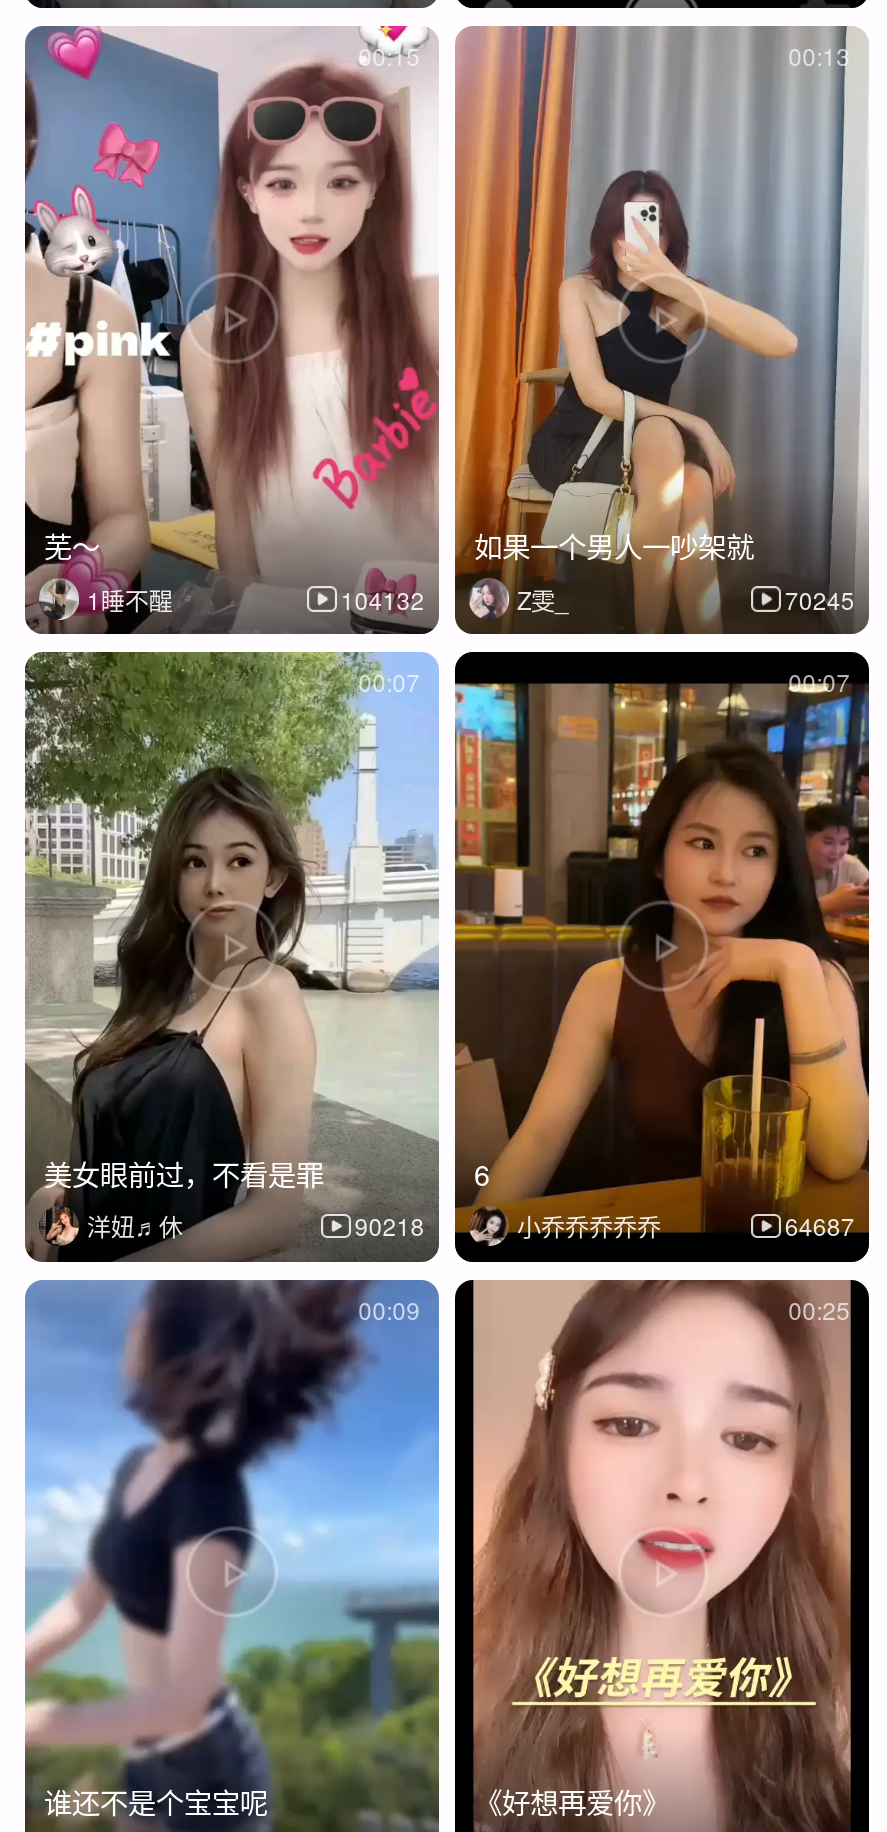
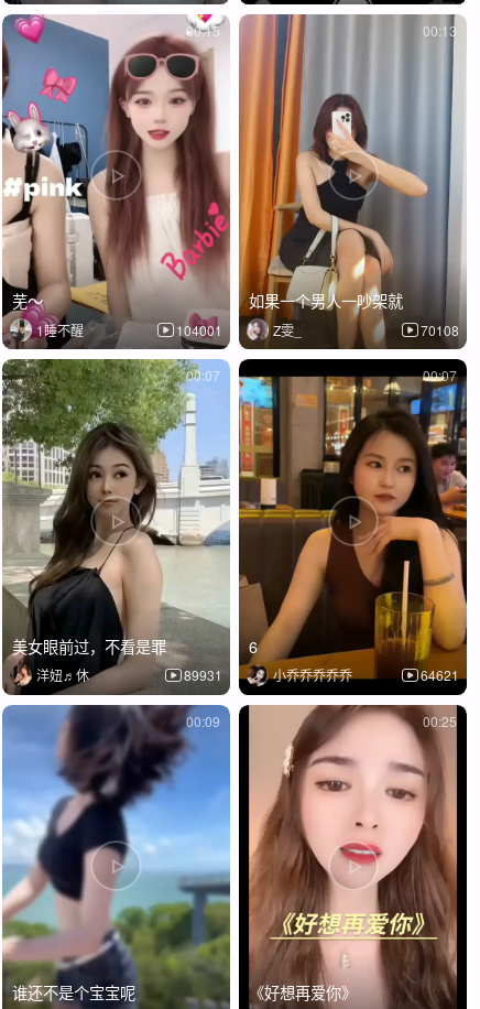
[341,581,425,615] 104132 -> [176,320,222,339] 104001
[785,581,855,615] 70245 -> [420,320,459,339] 70108
[355,1208,425,1242] 90218 -> [184,665,222,684] 89931
[785,1208,855,1242] 64687 -> [420,665,459,684] 64621

